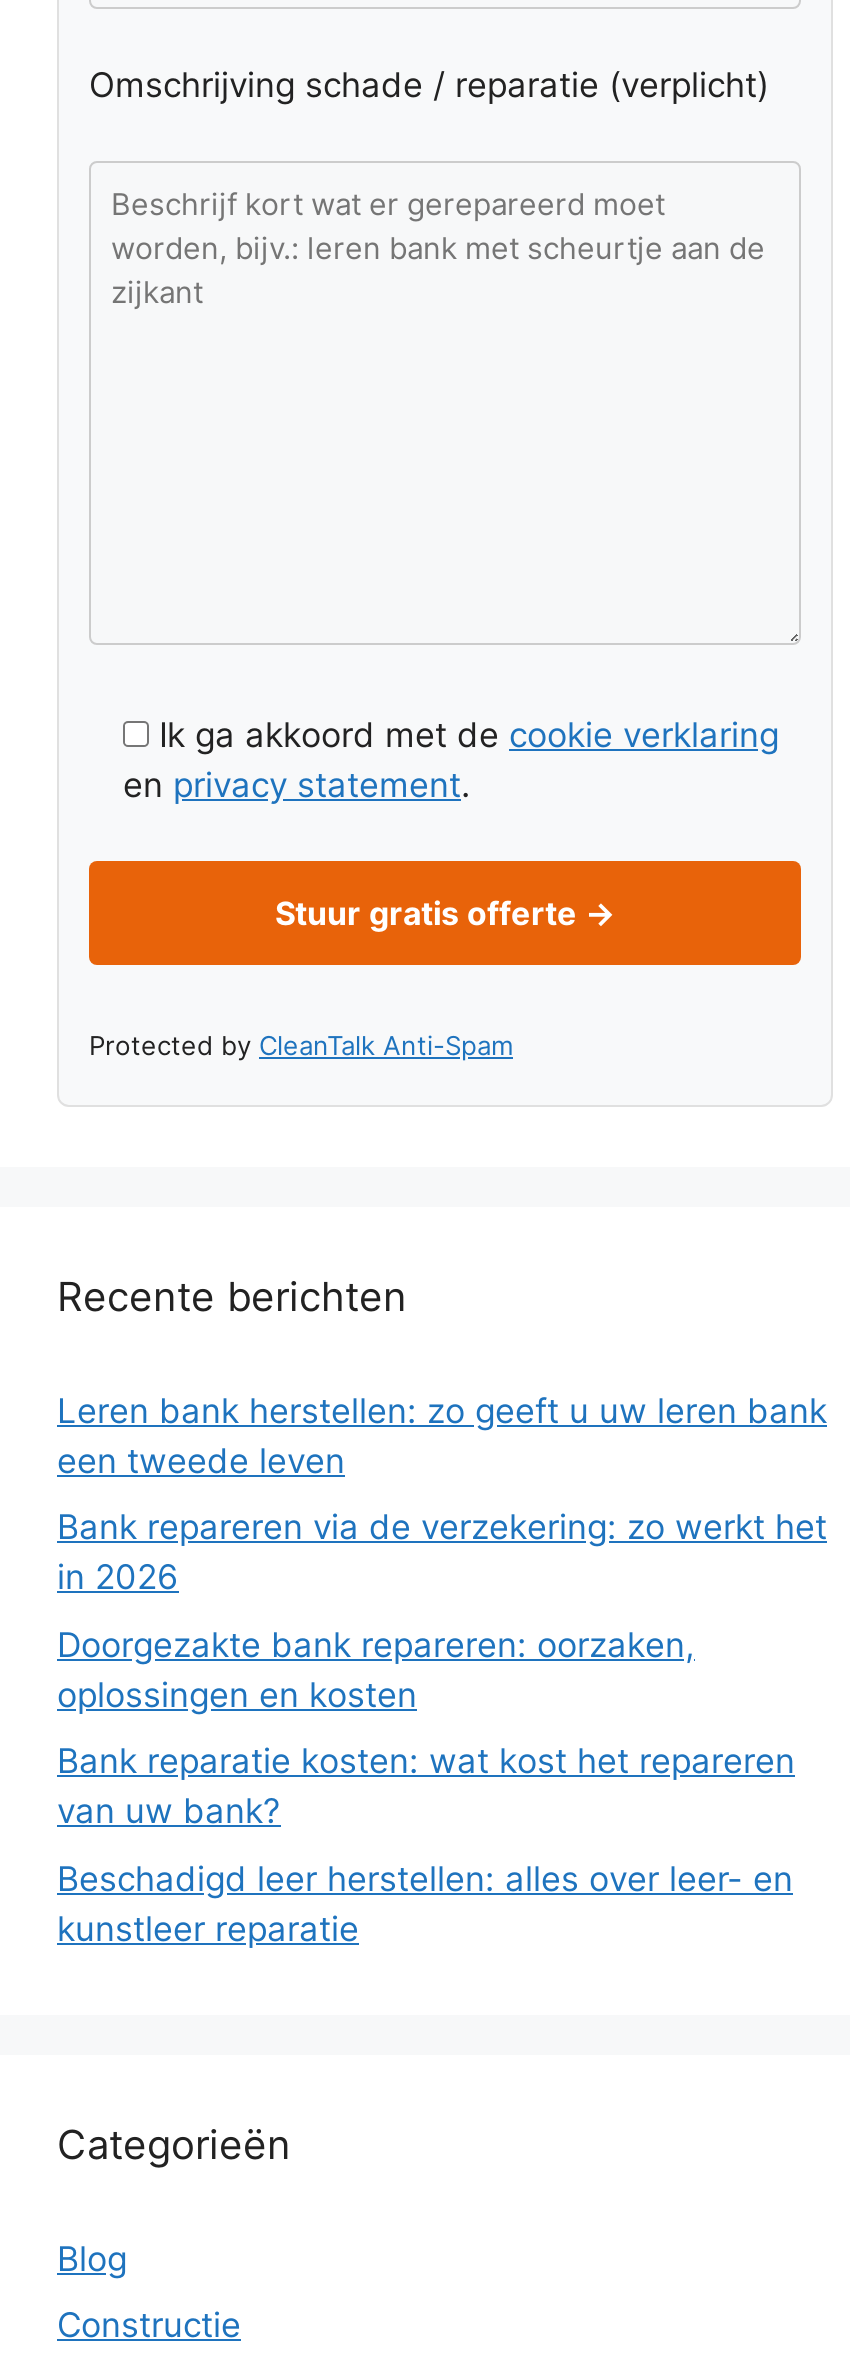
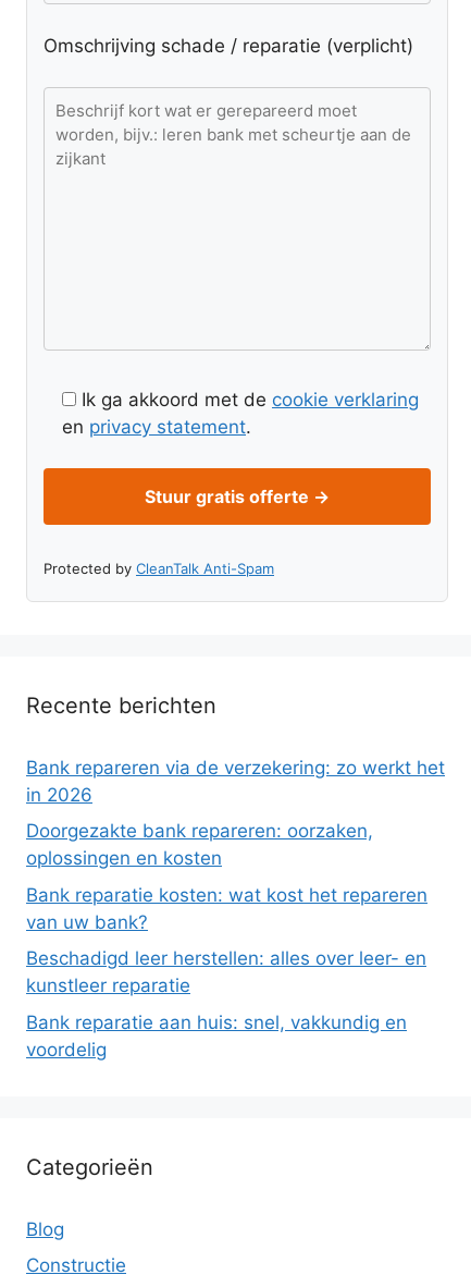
[57,1390,827,1480] Leren bank herstellen: zo geeft u uw leren bank | een tweede leven -> none
moved [57,1507,827,1948] -> [26,757,445,997]: Bank repareren via de verzekering: zo werkt het | in 2026 | Doorgezakte bank repareren: oorzaken, | oplossingen en kosten | Bank reparatie kosten: wat kost het repareren | van uw bank? | Beschadigd leer herstellen: alles over leer- en | kunstleer reparatie
none -> [26,1012,407,1061] Bank reparatie aan huis: snel, vakkundig en | voordelig

